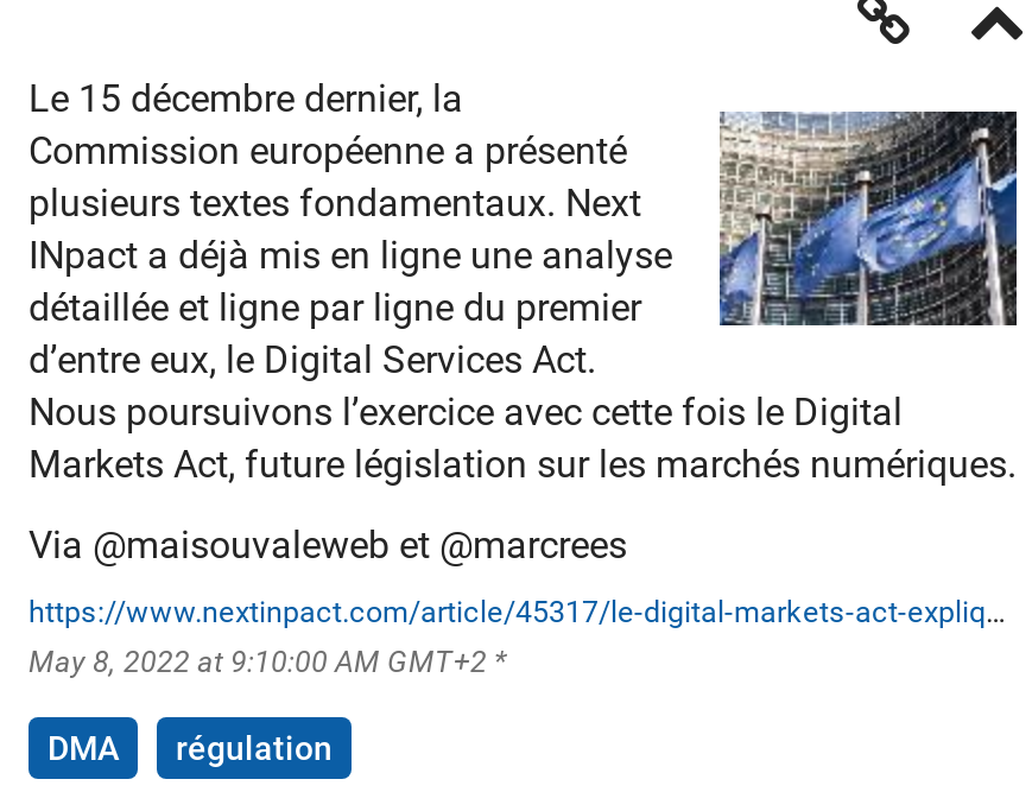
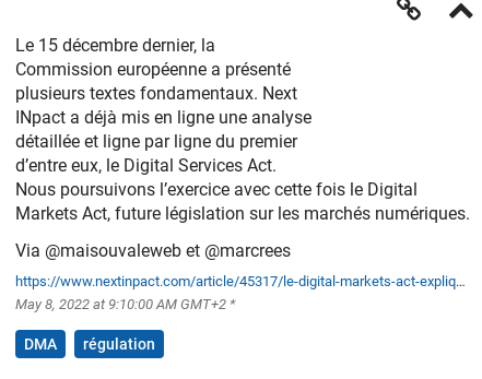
[717,109,1019,328] [image] -> none

